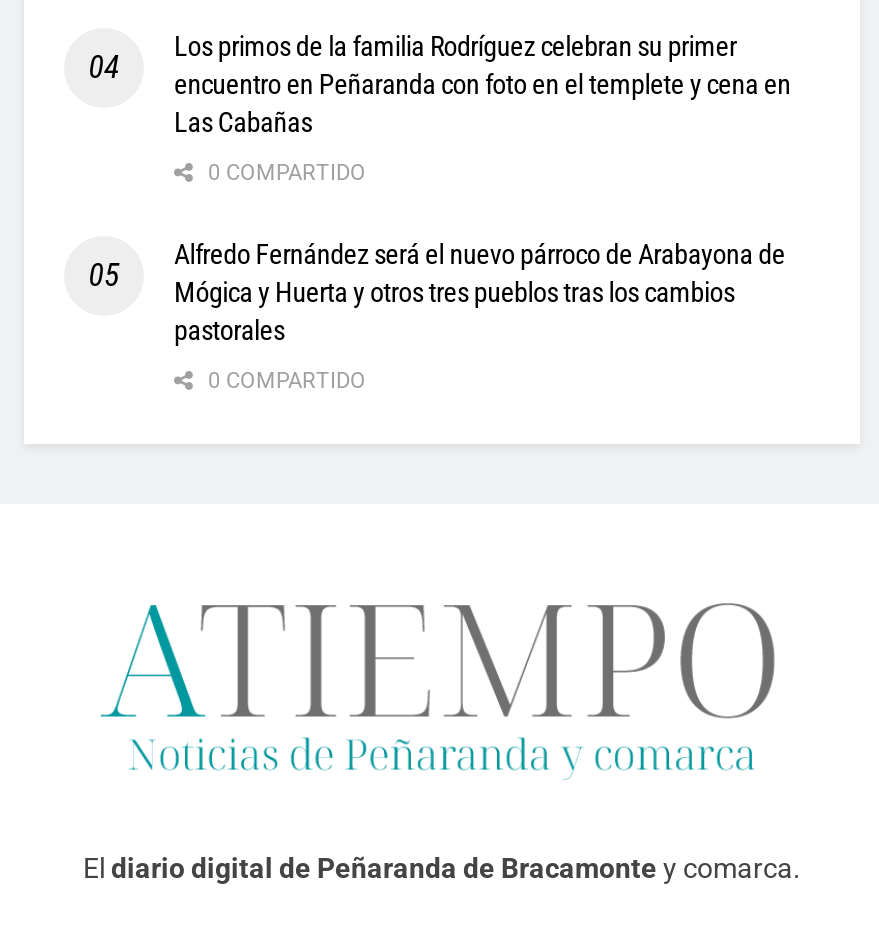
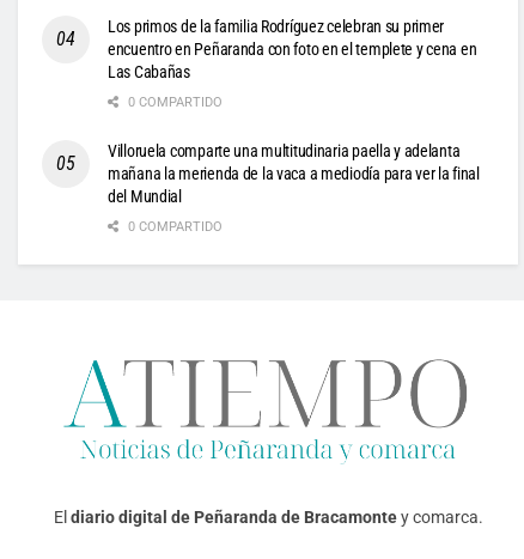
[174,239,785,347] Alfredo Fernández será el nuevo párroco de Arabayona de | Mógica y Huerta y otros tres pueblos tras los cambios | pastorales -> [108,141,479,206] Villoruela comparte una multitudinaria paella y adelanta | mañana la merienda de la vaca a mediodía para ver la final | del Mundial

